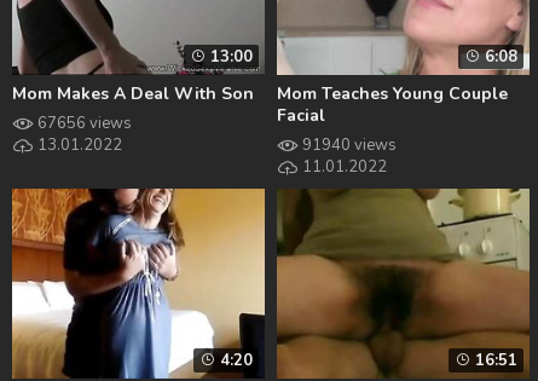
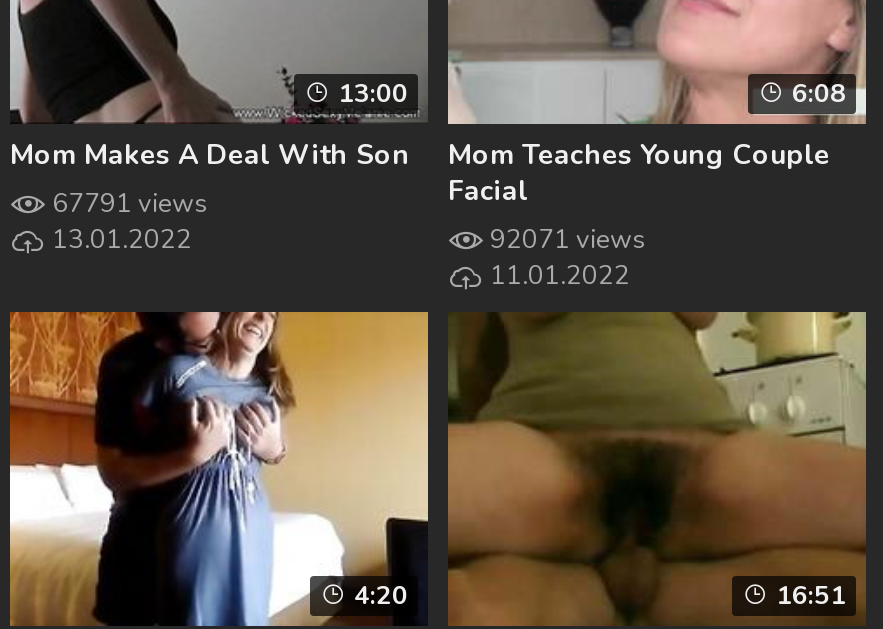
[37,112,132,134] 67656 views -> [52,186,208,222] 67791 views
[302,134,397,156] 91940 views -> [490,222,646,258] 92071 views

